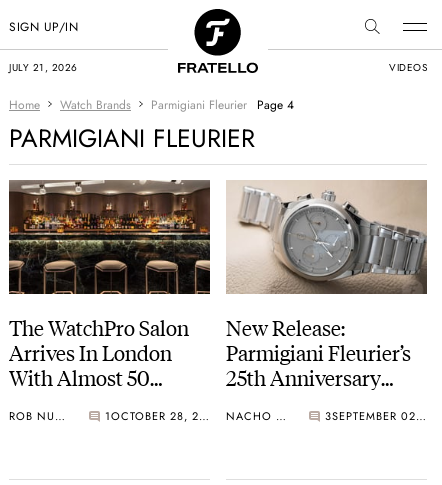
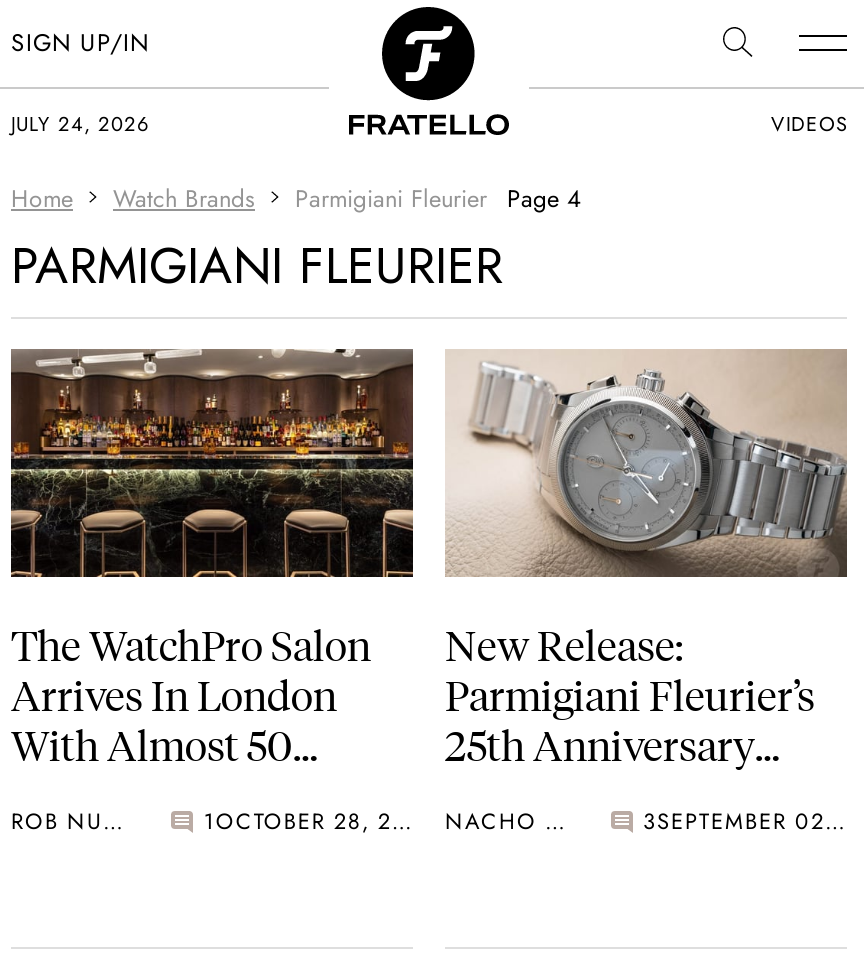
[9,60,77,75] JULY 21, 2026 -> [11,109,150,139] JULY 24, 2026

